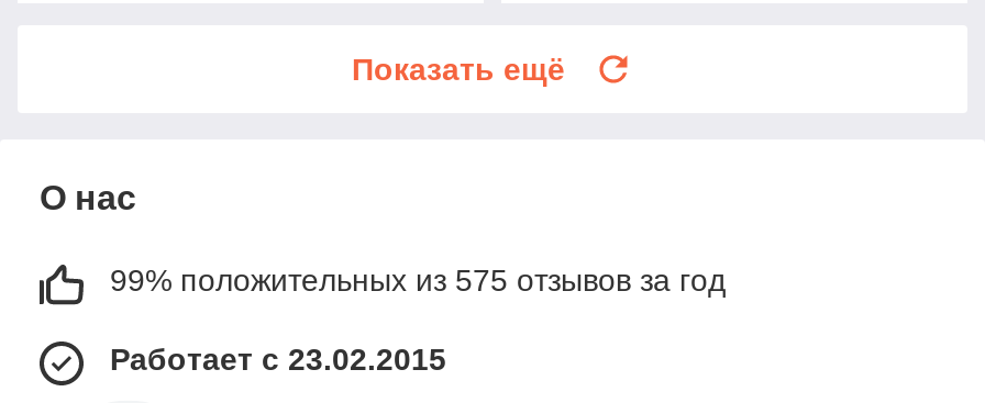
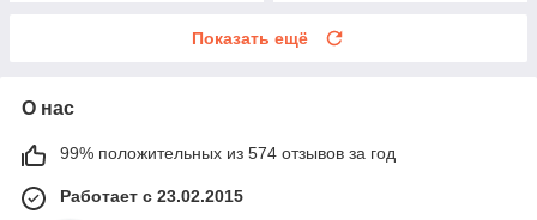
[110,262,726,297] 99% положительных из 575 отзывов за год -> [60,143,396,162] 99% положительных из 574 отзывов за год

